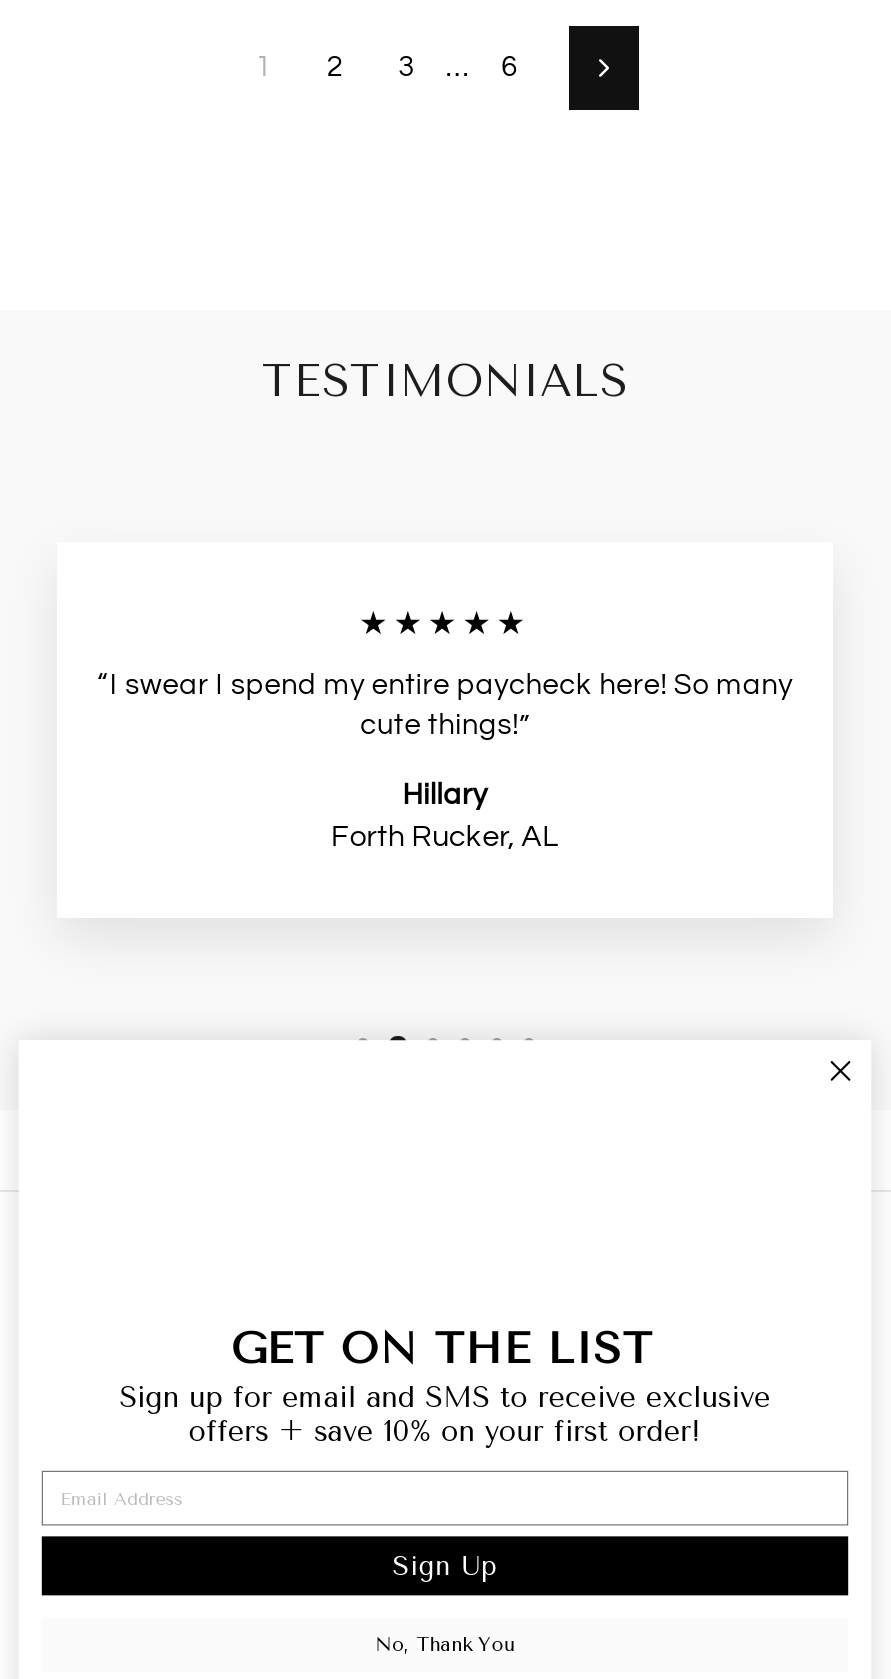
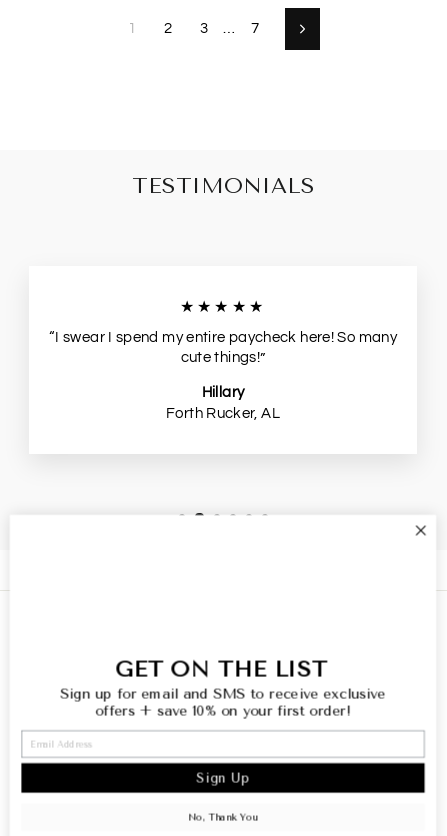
[501,51,518,81] 6 -> [251,21,259,36] 7

